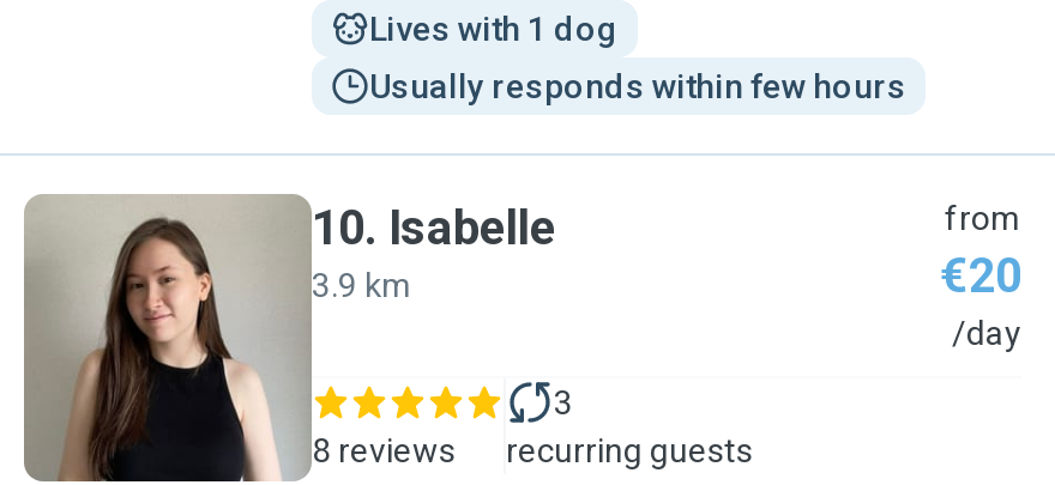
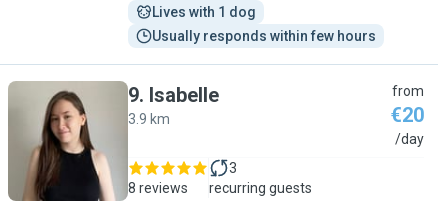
[312,199,556,256] 10. Isabelle -> [128,83,219,107] 9. Isabelle

